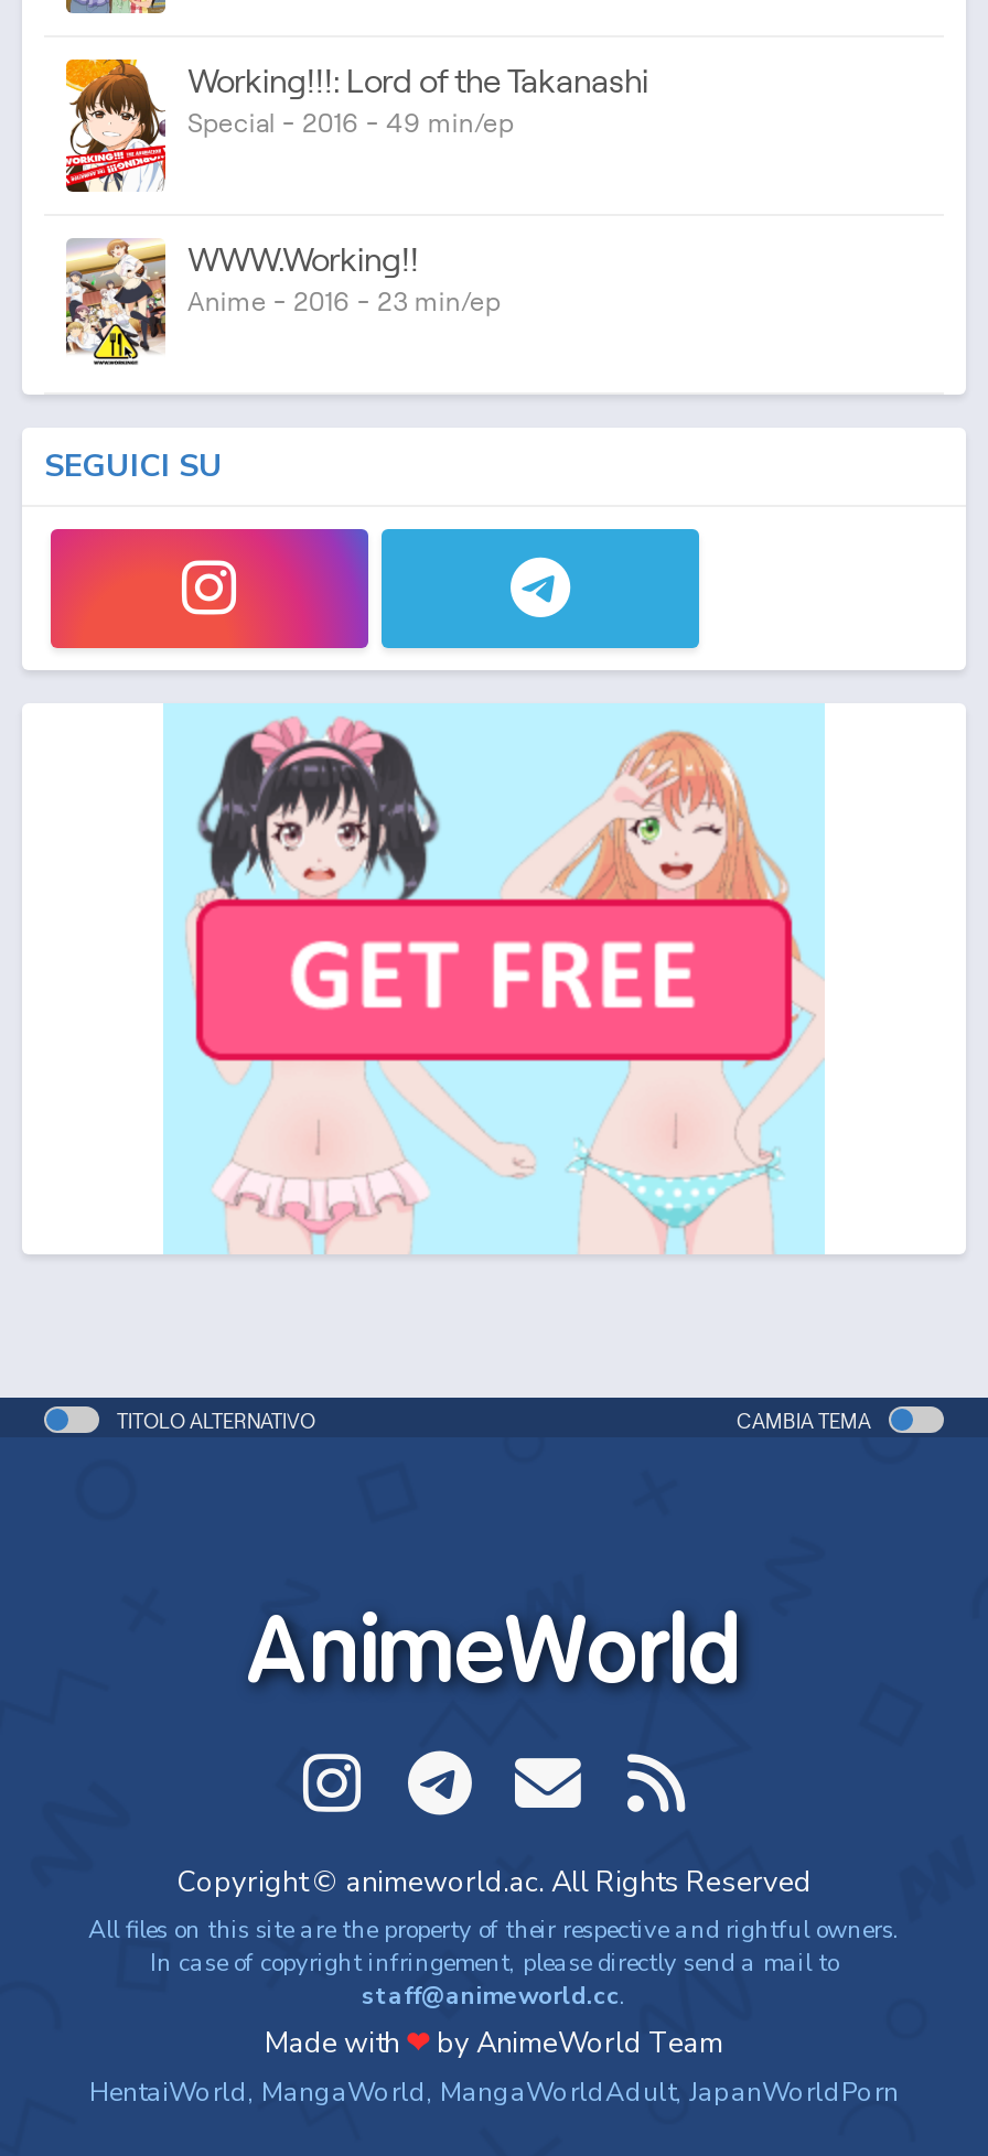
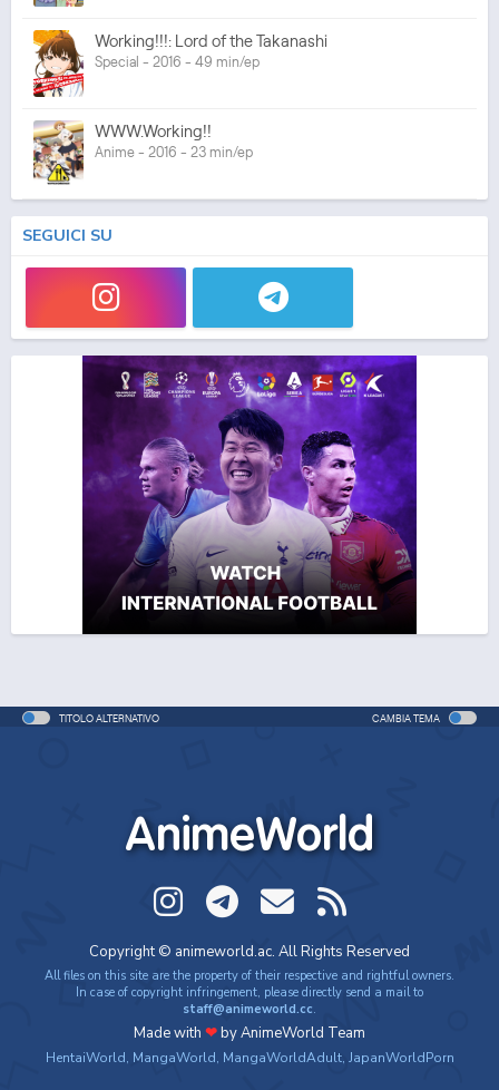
[163,703,825,1254] [image] -> [81,354,418,635] [image]

